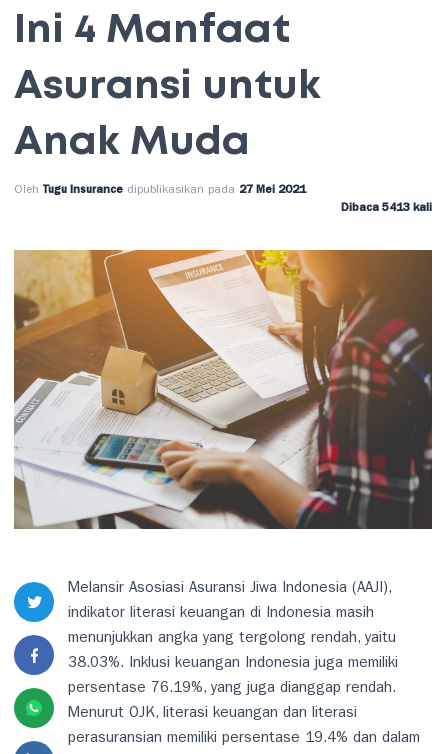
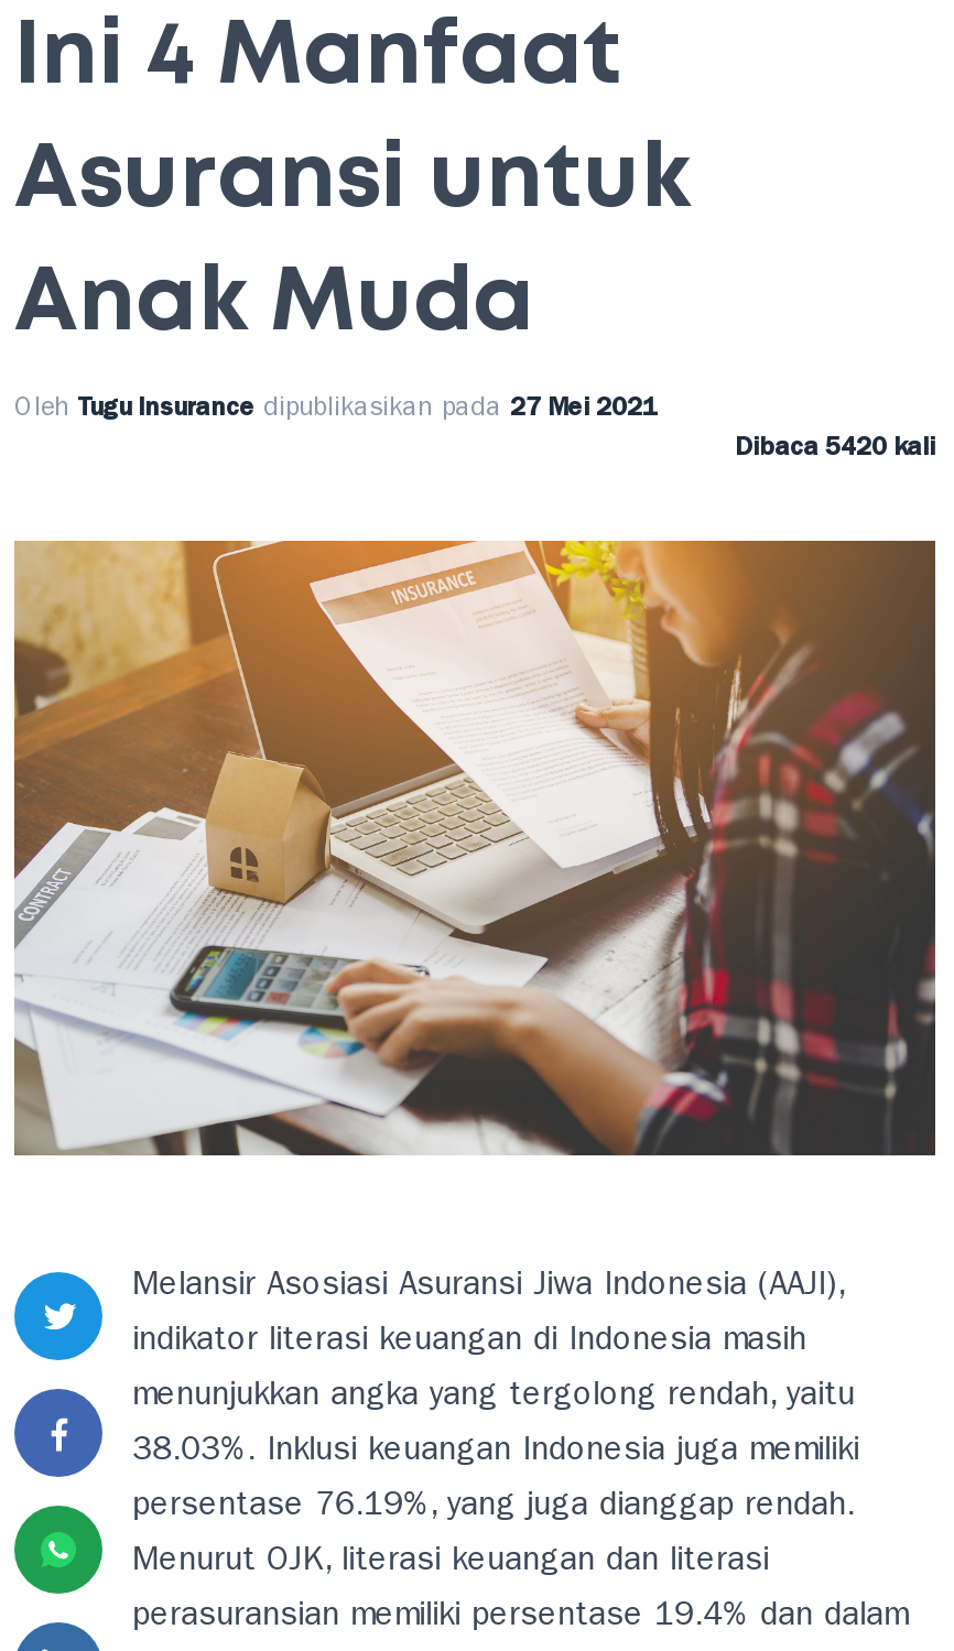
[341,203,432,215] Dibaca 5413 kali -> [735,438,935,465] Dibaca 5420 kali

